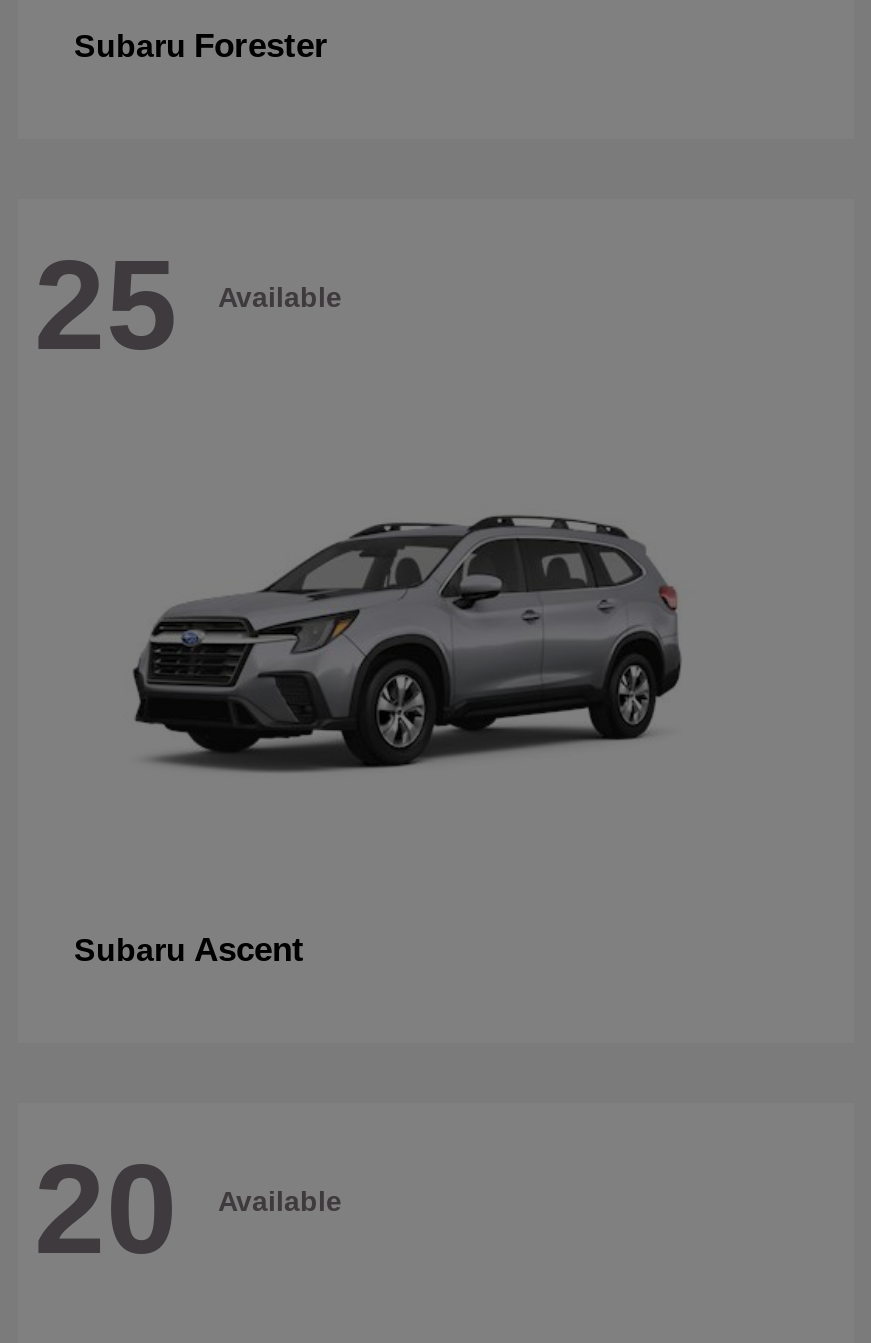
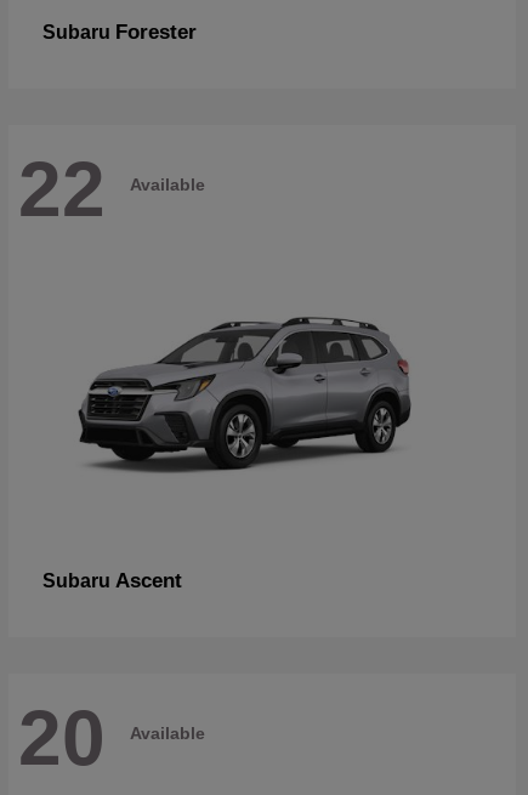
[34,232,342,376] 25 Available -> [18,145,205,233] 22 Available

